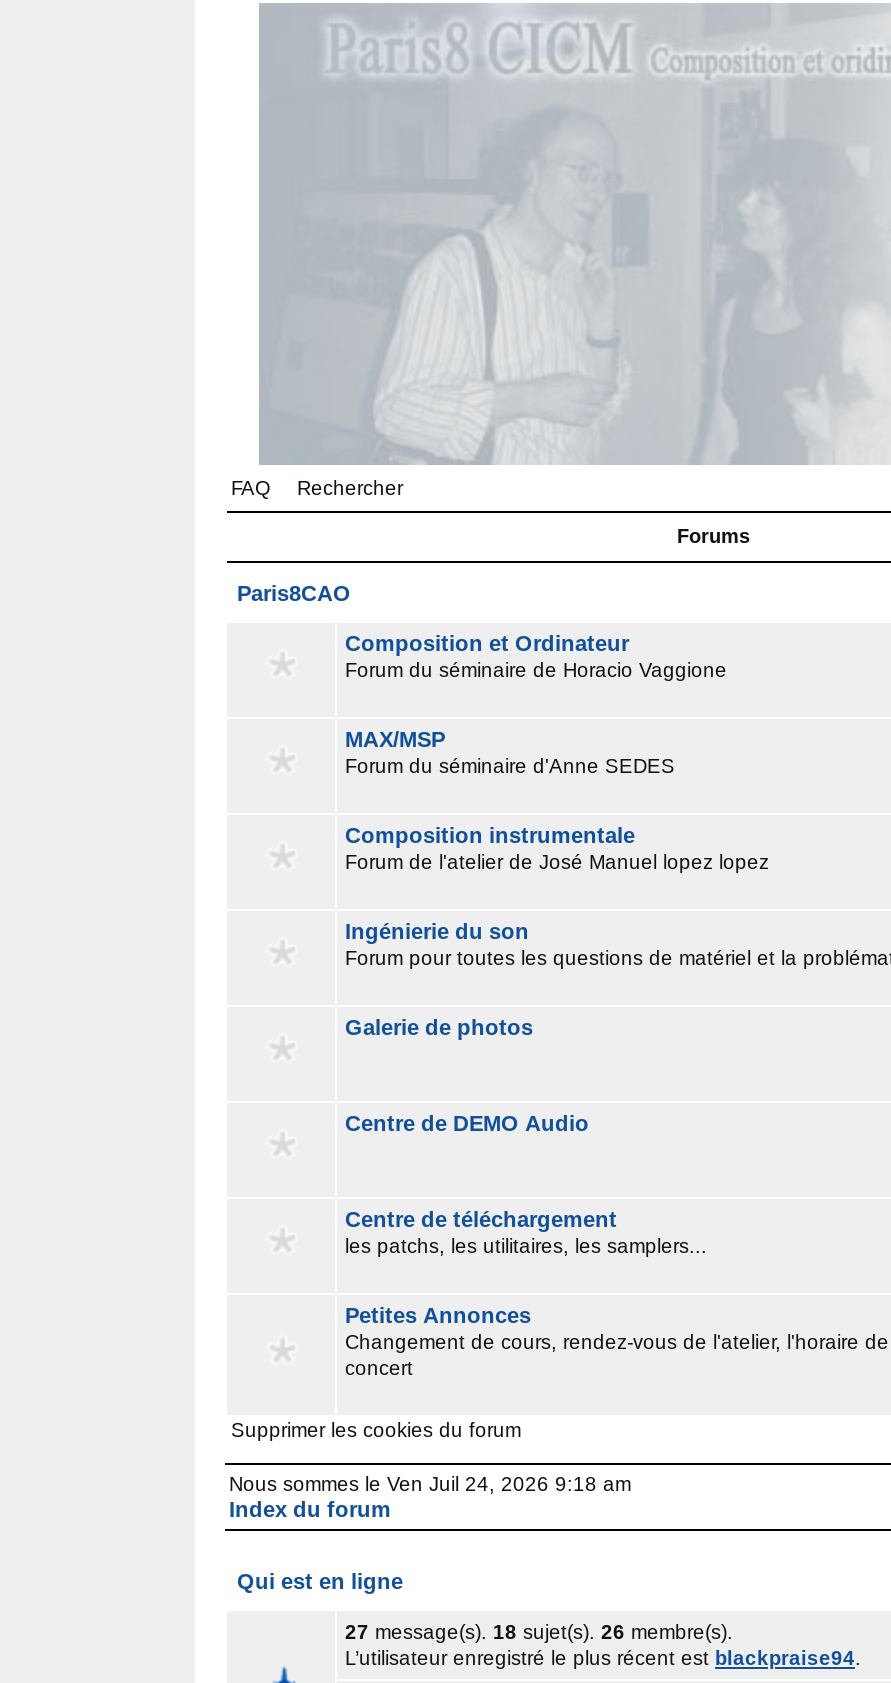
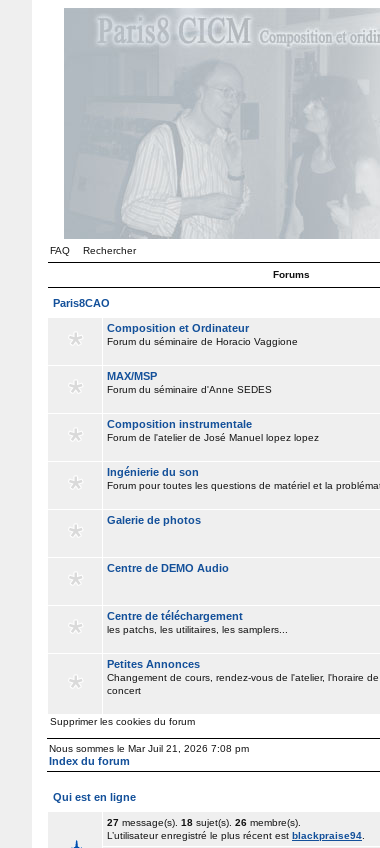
[229,1473,631,1495] Nous sommes le Ven Juil 24, 2026 9:18 am -> [49,743,249,754] Nous sommes le Mar Juil 21, 2026 7:08 pm

